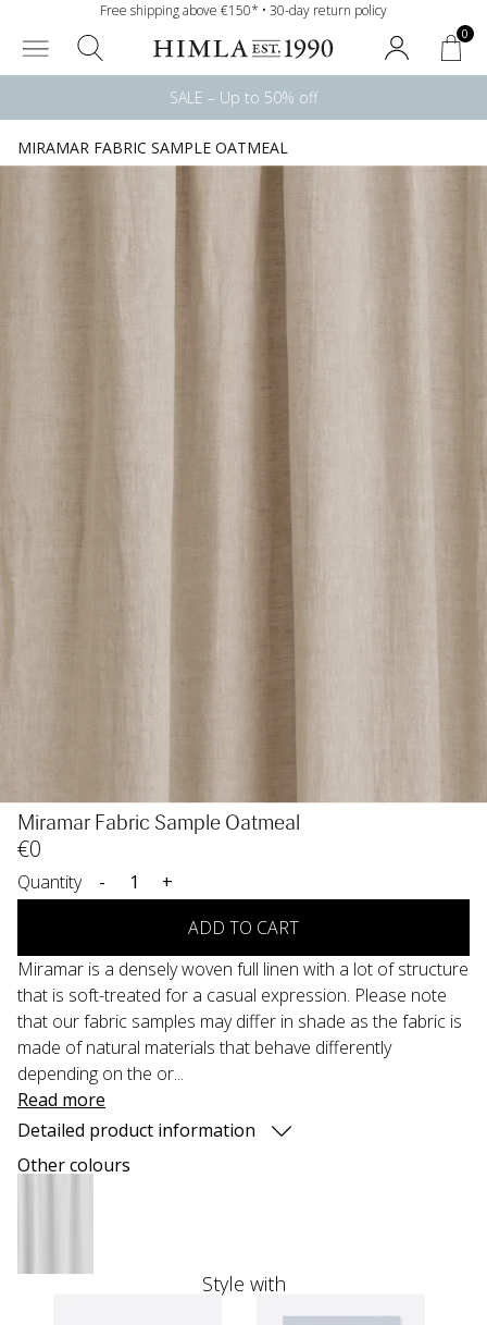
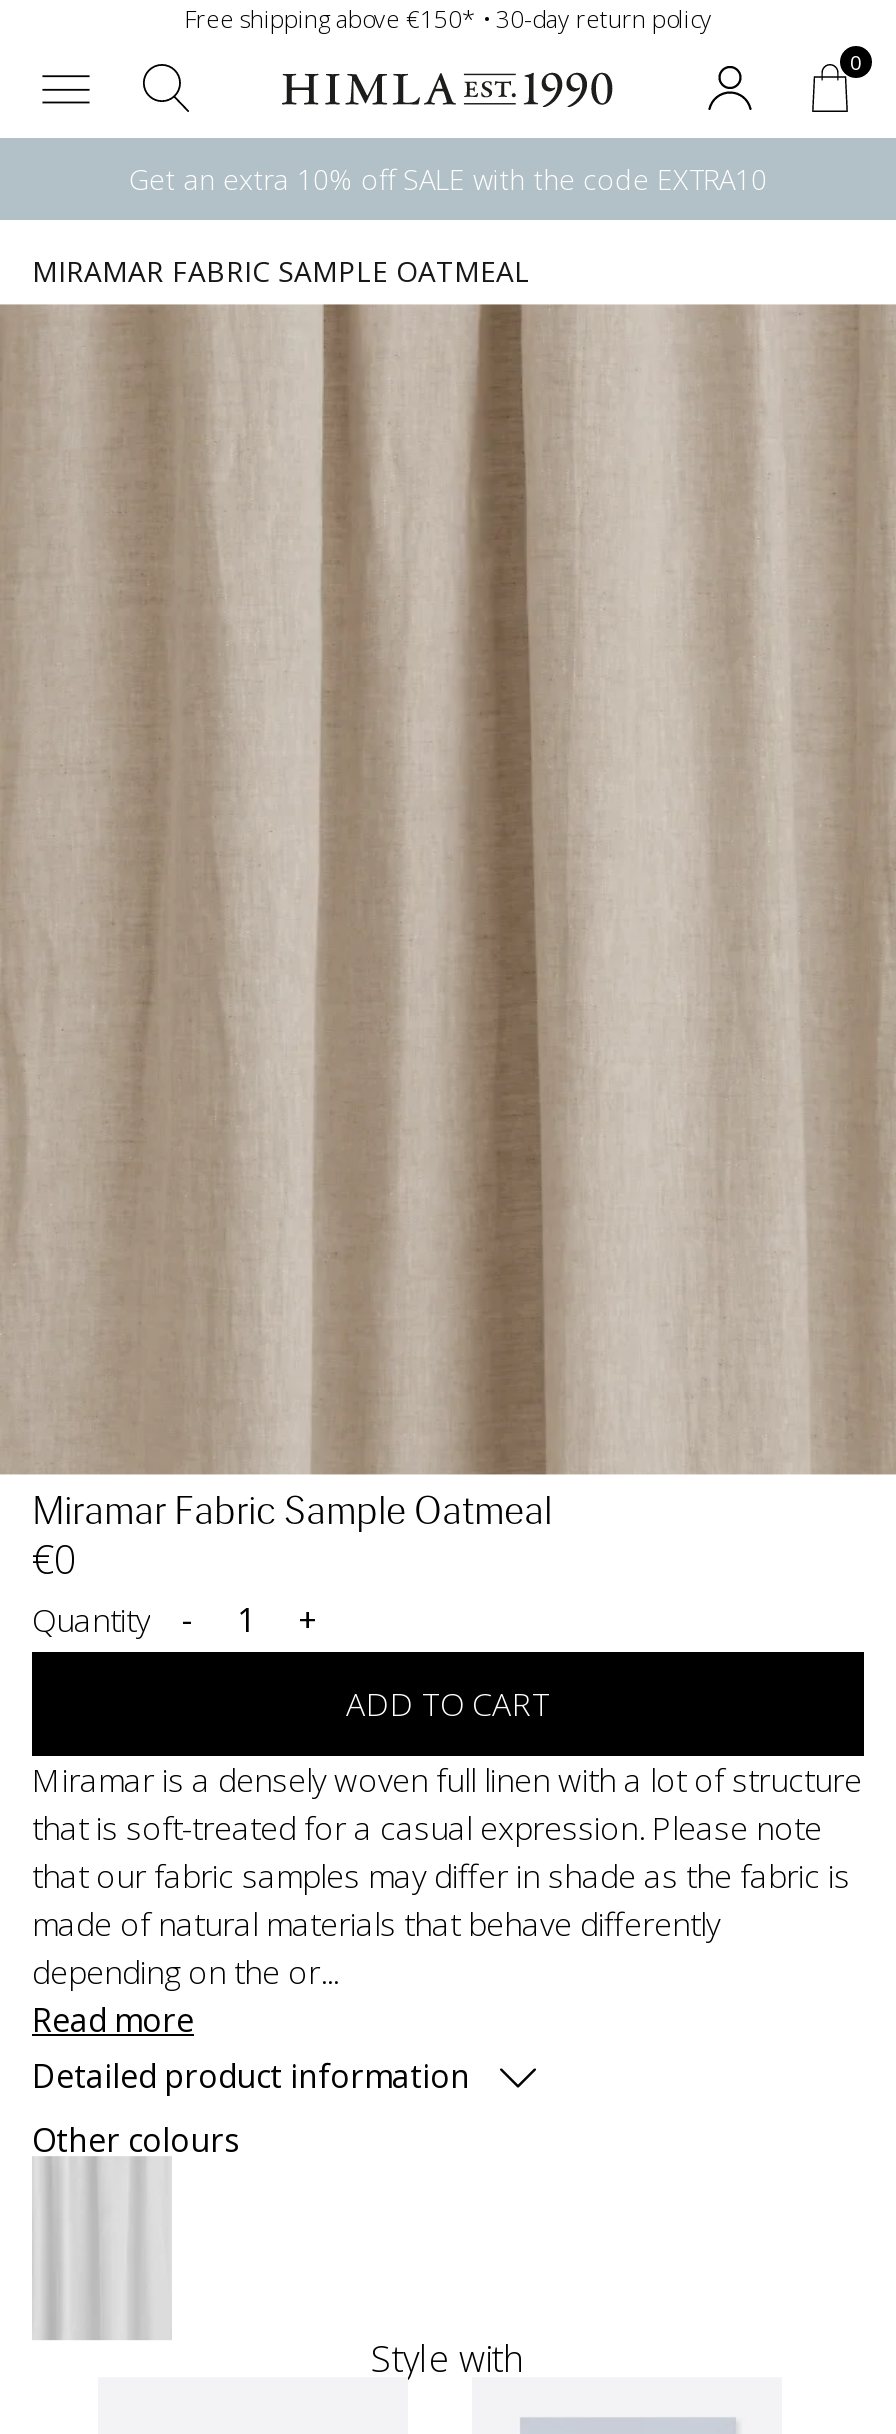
[170,87,317,108] SALE – Up to 50% off -> [129,160,767,198] Get an extra 10% off SALE with the code EXTRA10

